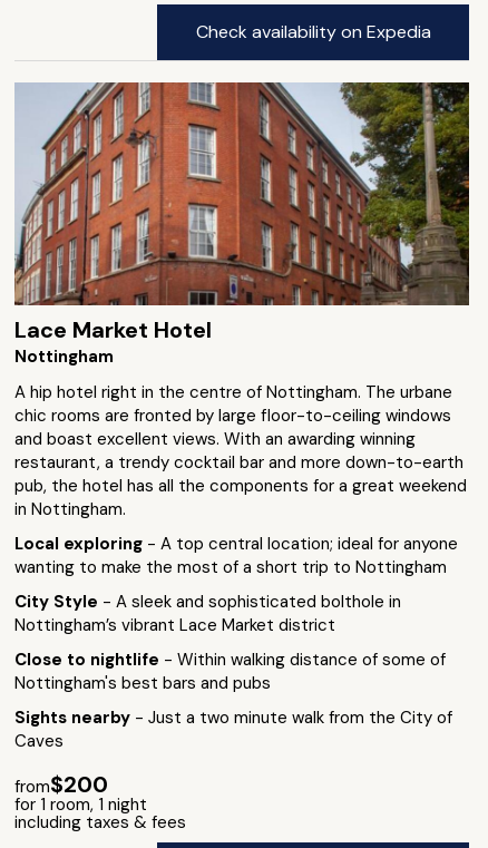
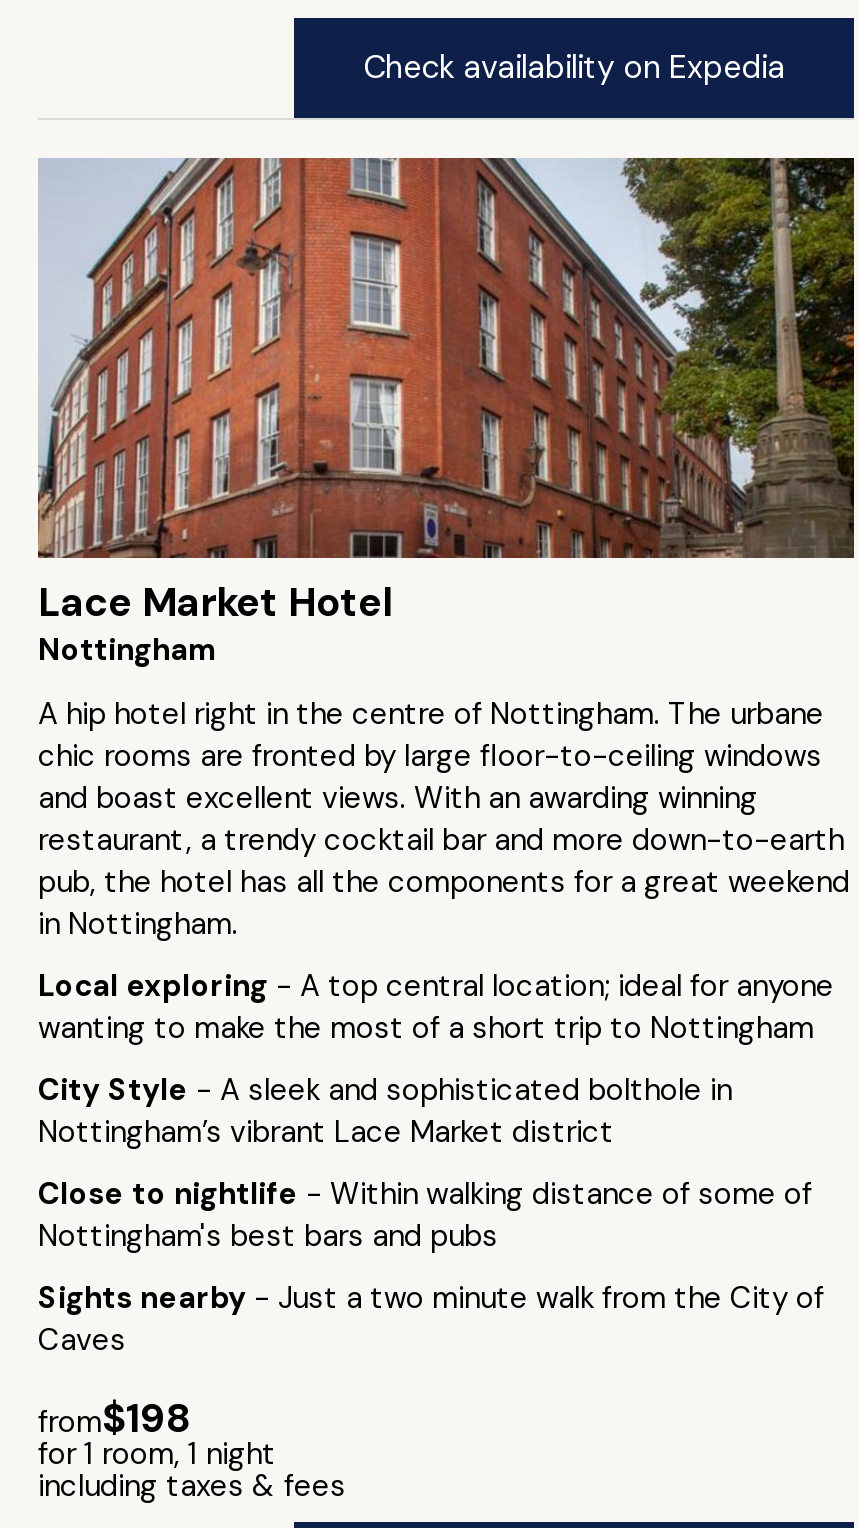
[14,770,108,799] from$200 -> [38,1392,190,1444] from$198

